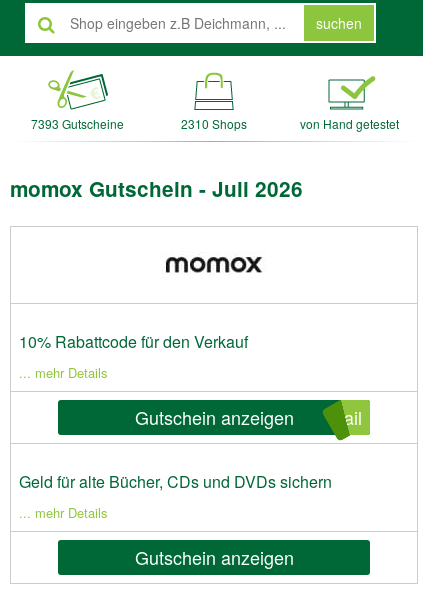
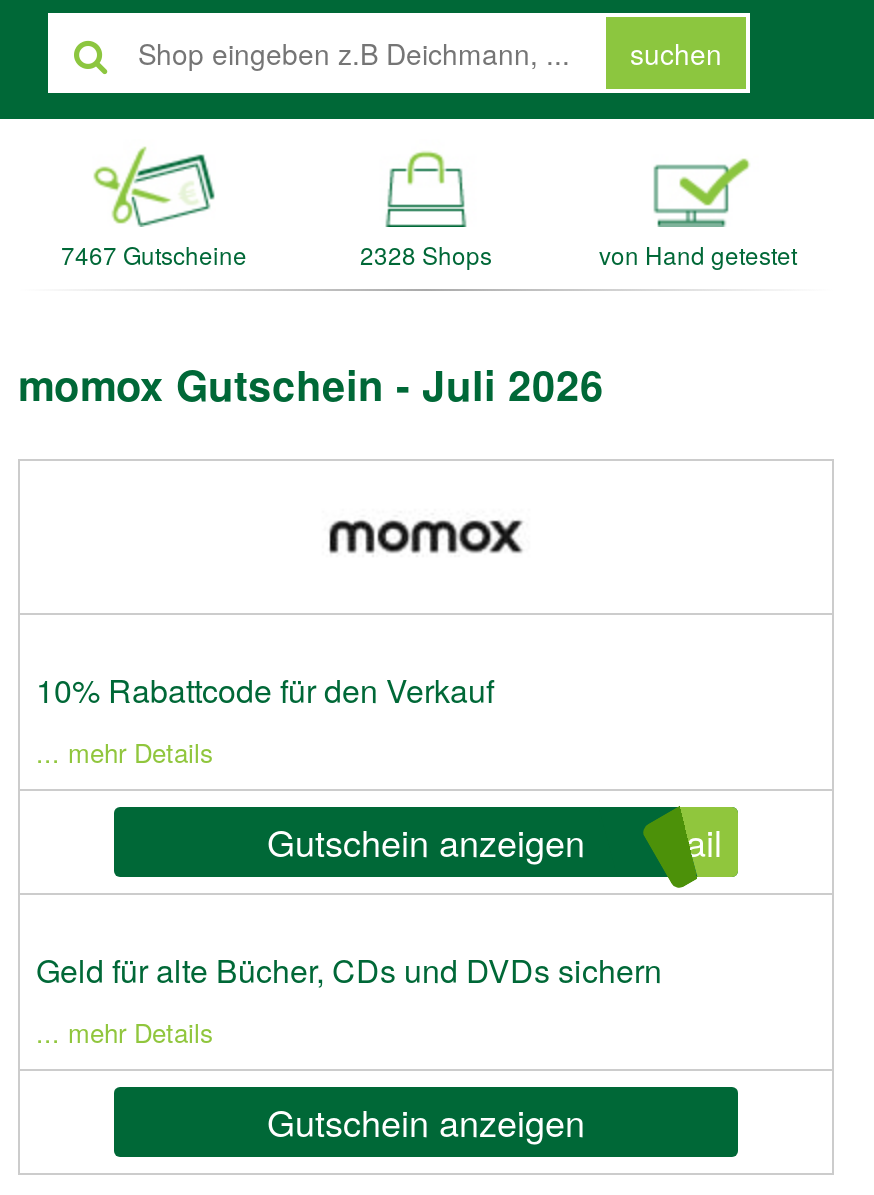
[31,115,124,132] 7393 Gutscheine -> [61,237,247,271] 7467 Gutscheine
[181,115,247,132] 2310 Shops -> [360,237,492,271] 2328 Shops

